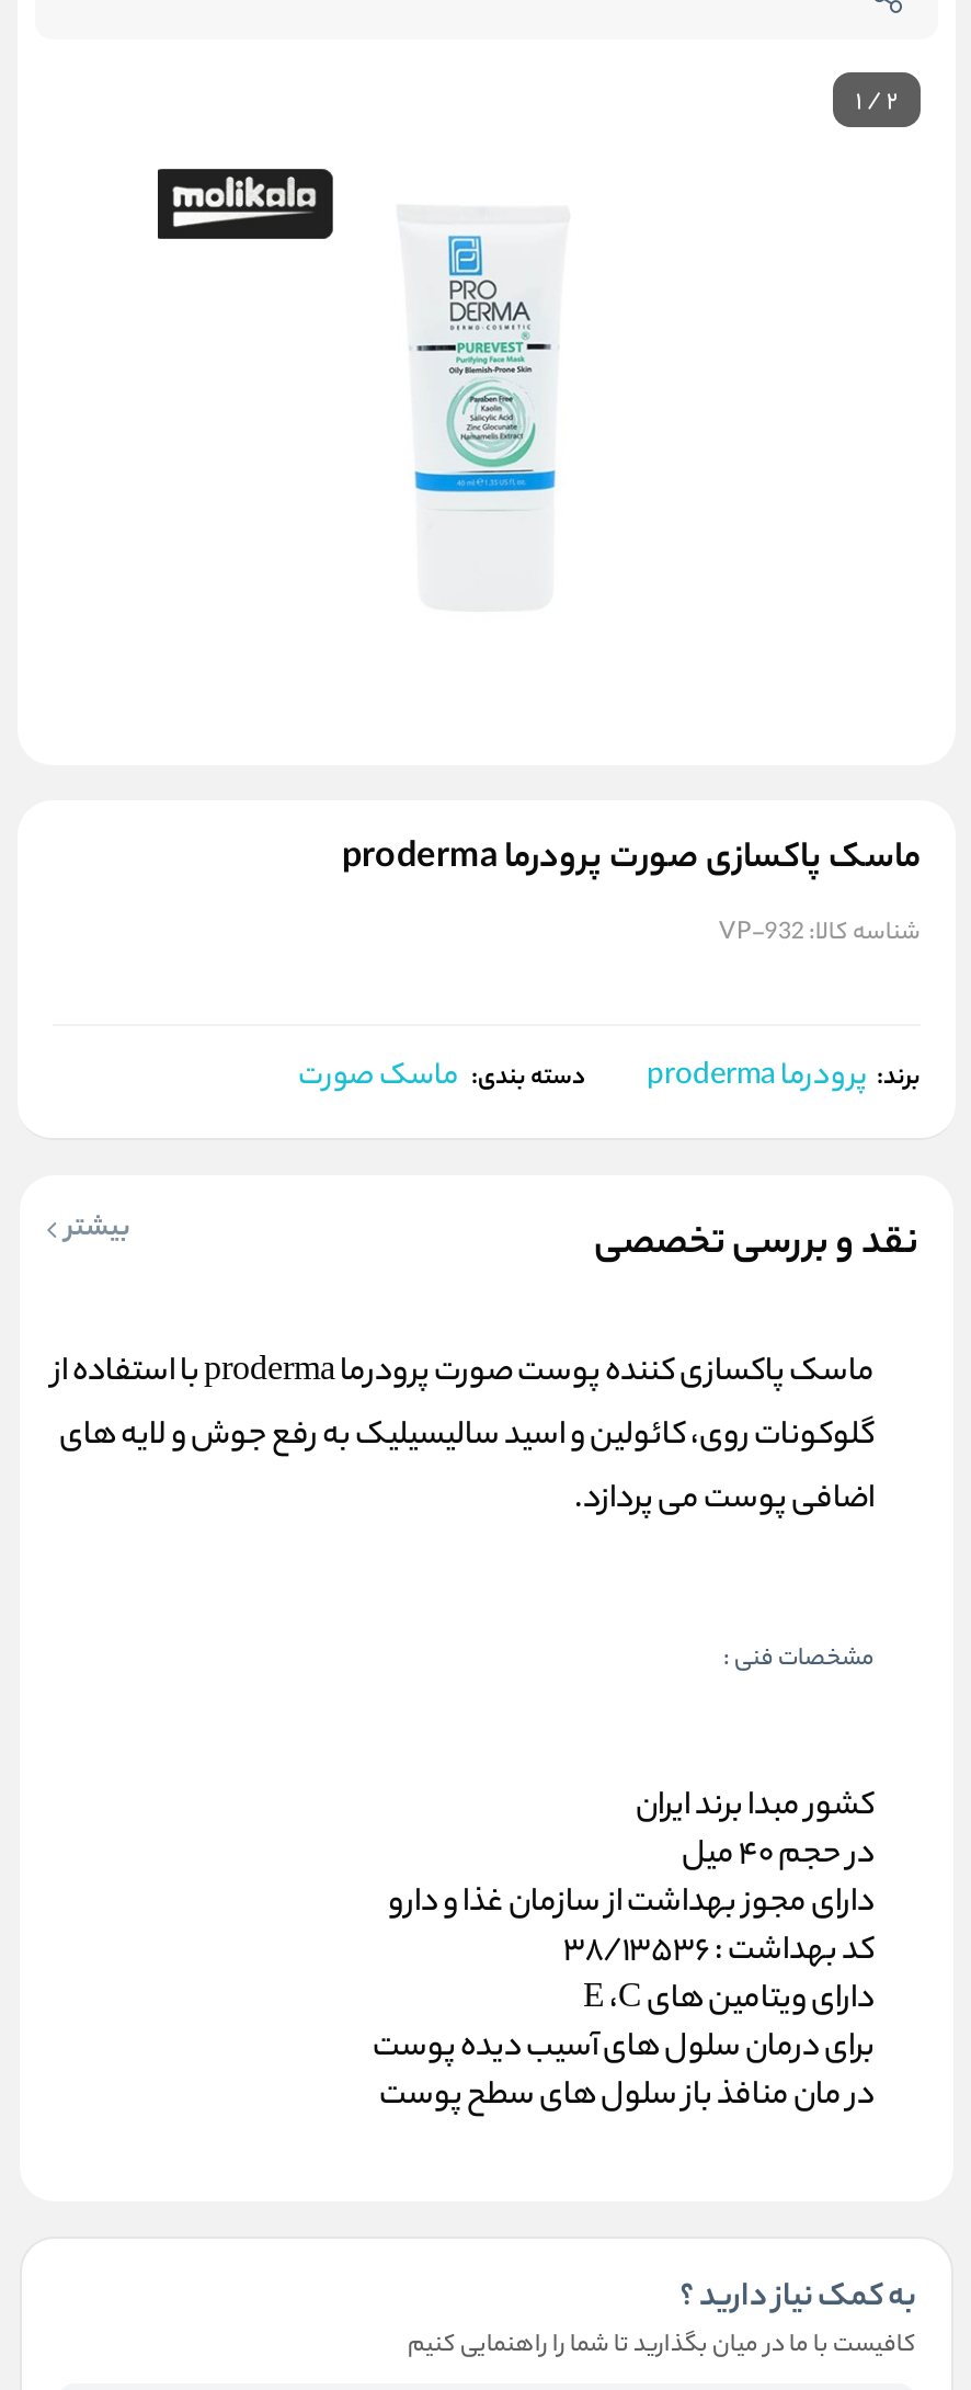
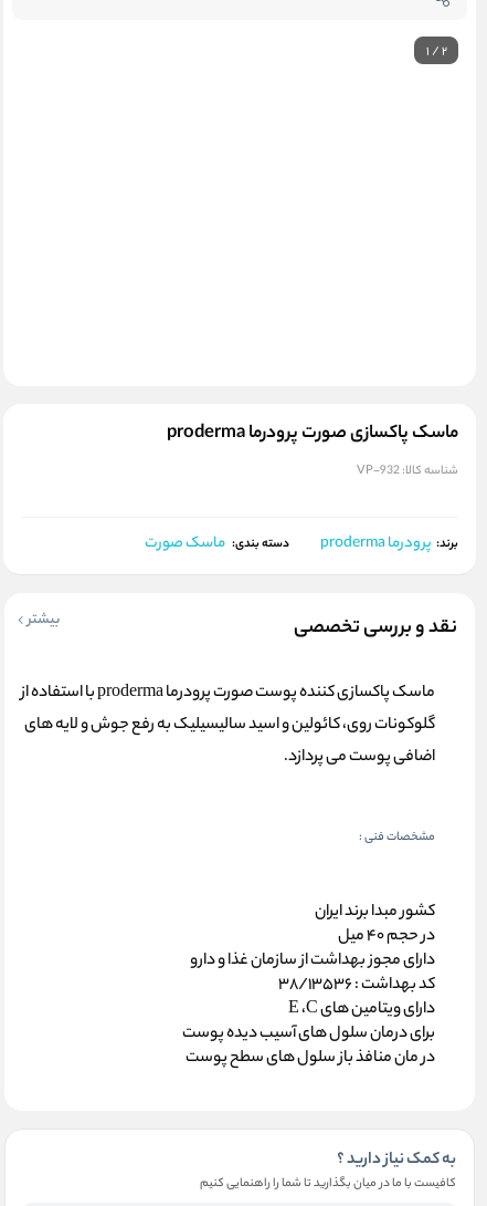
[156,167,335,241] [image] -> none
[401,208,559,517] [image] -> none

